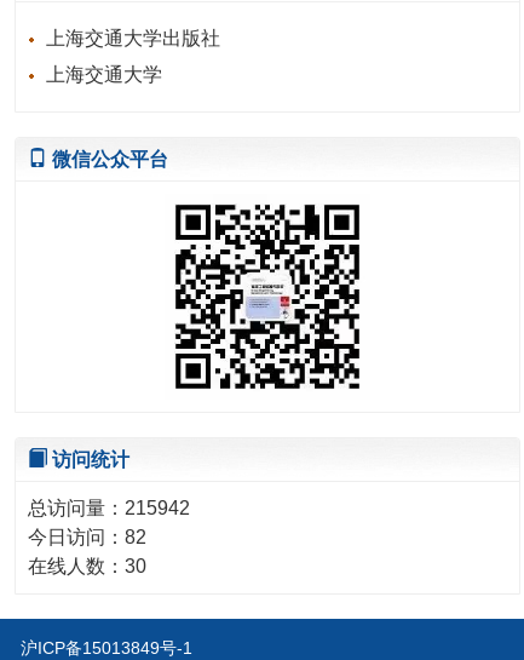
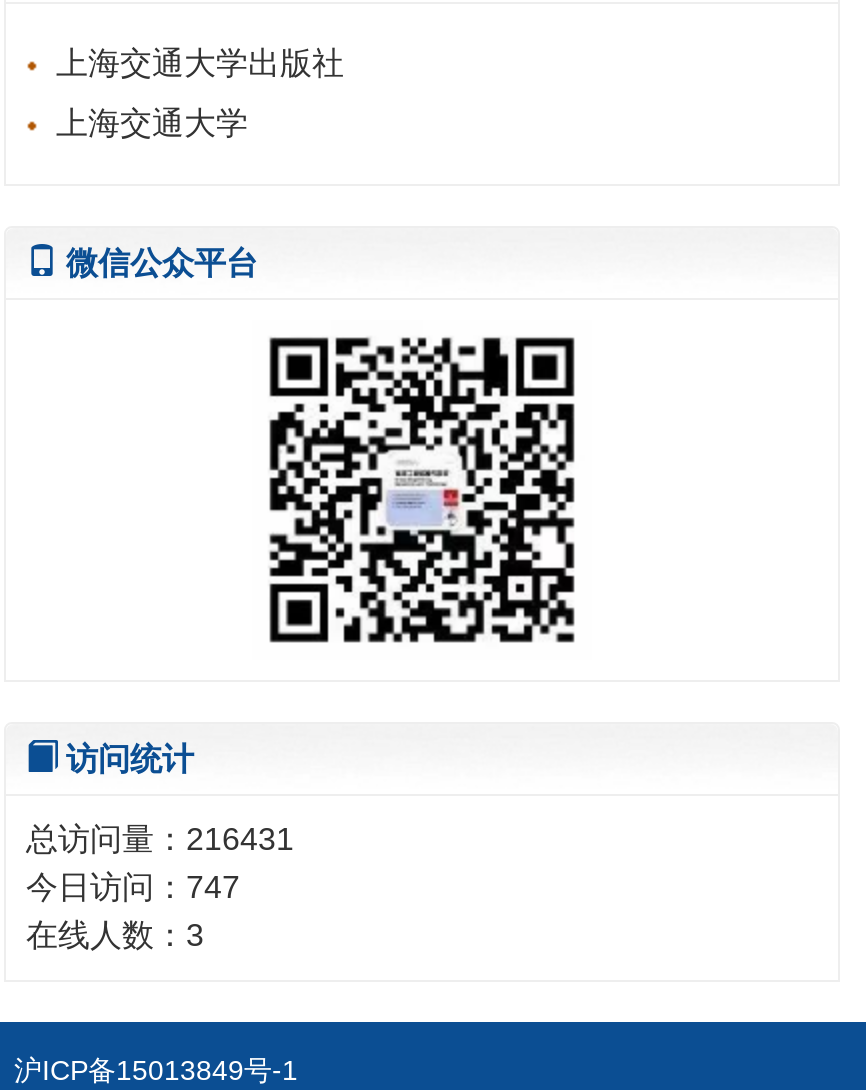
[28,497,190,518] 总访问量：215942 -> [26,821,294,855] 总访问量：216431
[28,526,146,547] 今日访问：82 -> [26,869,240,903] 今日访问：747
[28,555,146,576] 在线人数：30 -> [26,917,204,951] 在线人数：3

